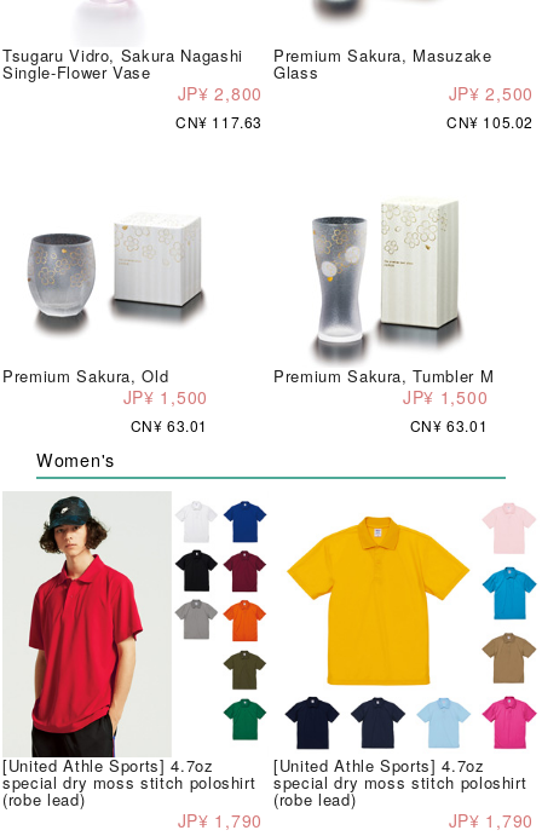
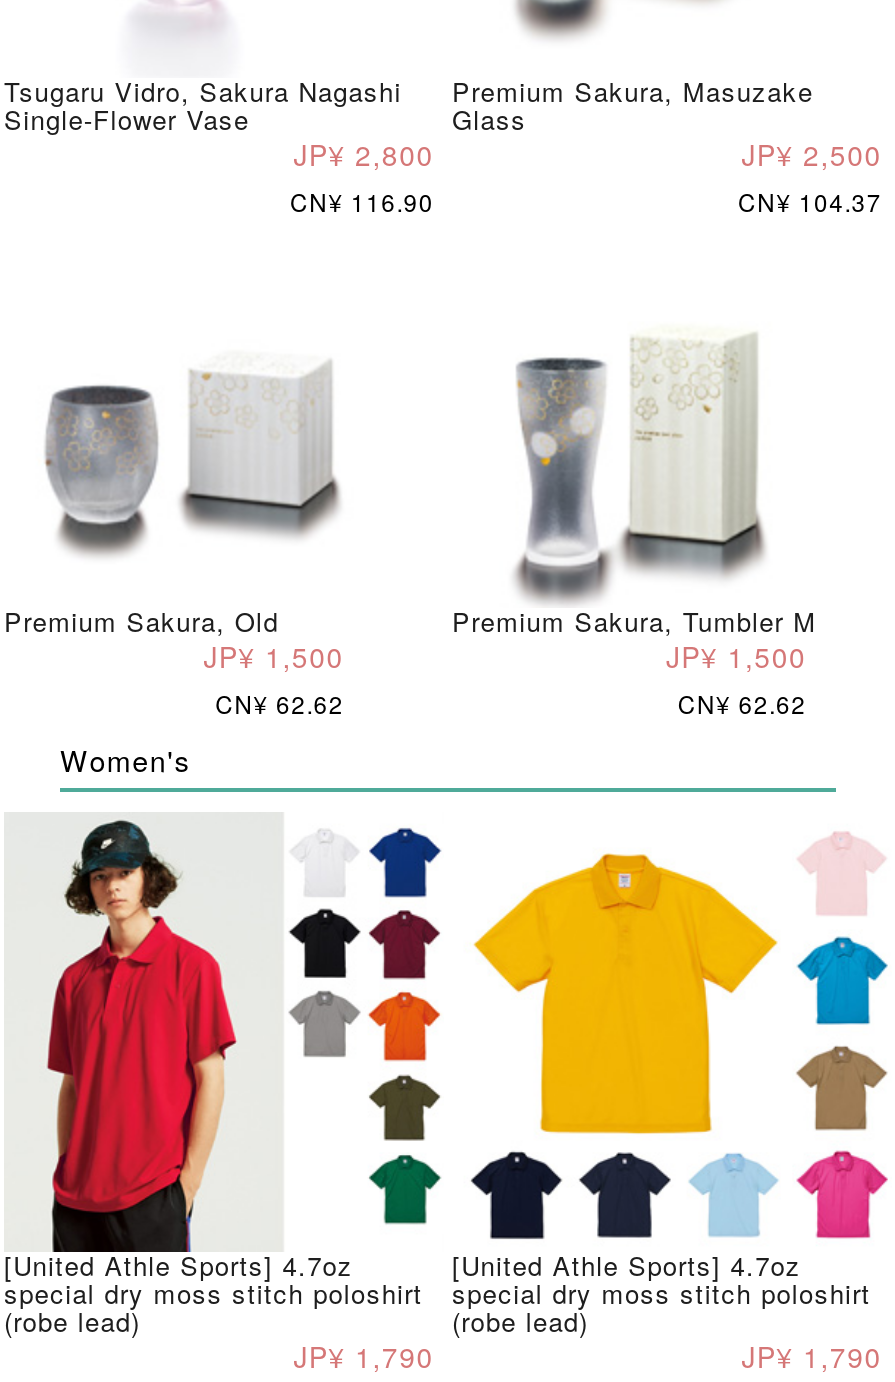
[175,111,263,131] CN¥ 117.63 -> [290,183,434,217] CN¥ 116.90
[446,111,534,131] CN¥ 105.02 -> [738,183,882,217] CN¥ 104.37
[130,414,208,435] CN¥ 63.01 -> [215,685,344,719] CN¥ 62.62
[410,414,488,435] CN¥ 63.01 -> [678,685,806,719] CN¥ 62.62

